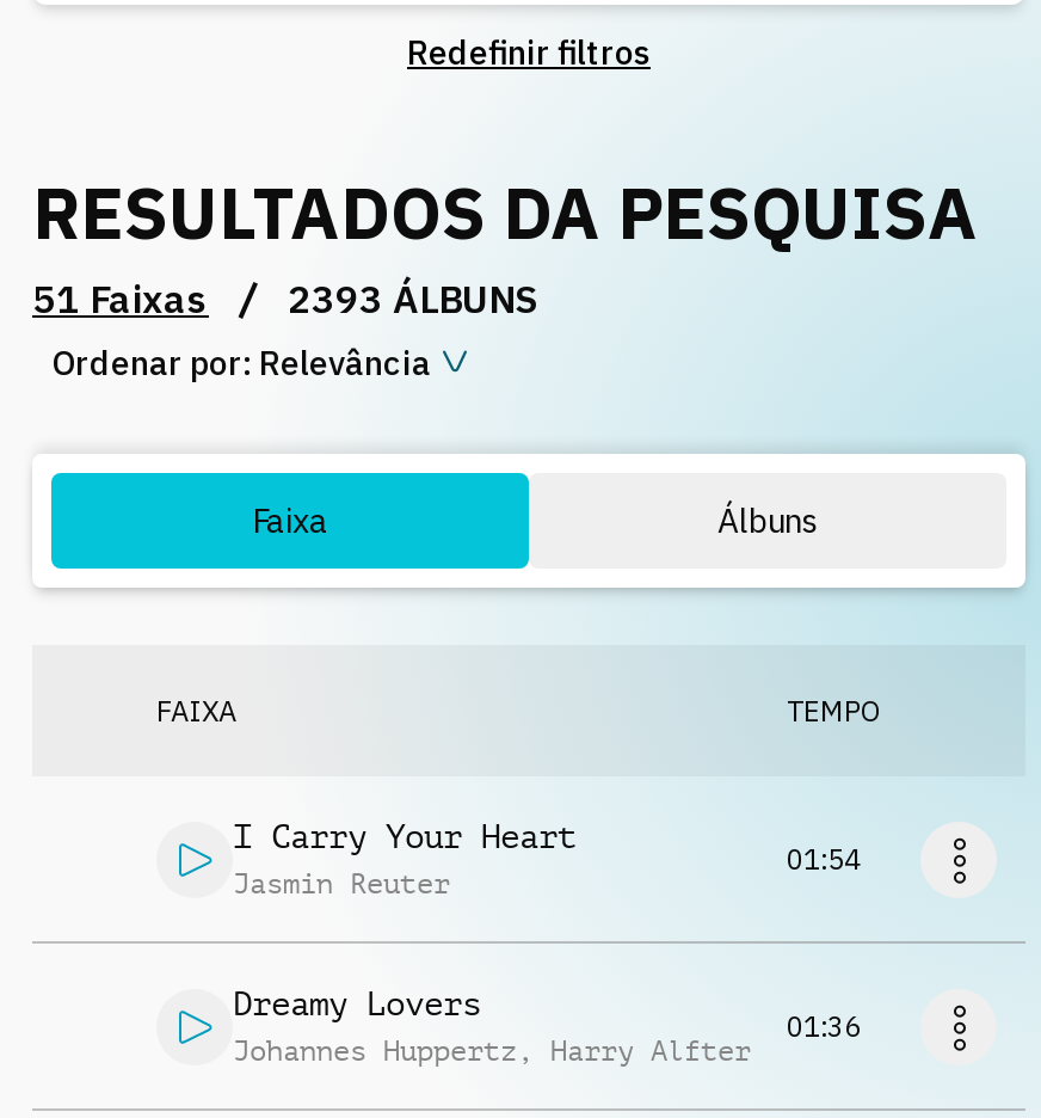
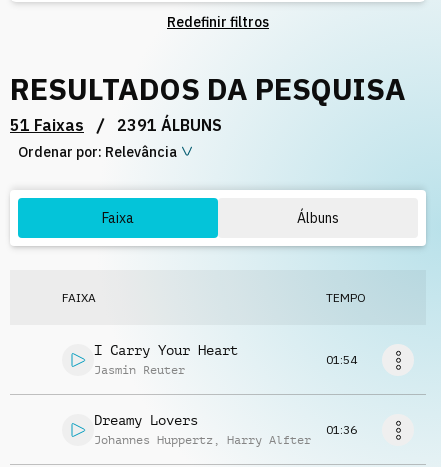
[32,272,538,322] 51 Faixas / 2393 ÁLBUNS -> [10,114,222,135] 51 Faixas / 2391 ÁLBUNS

